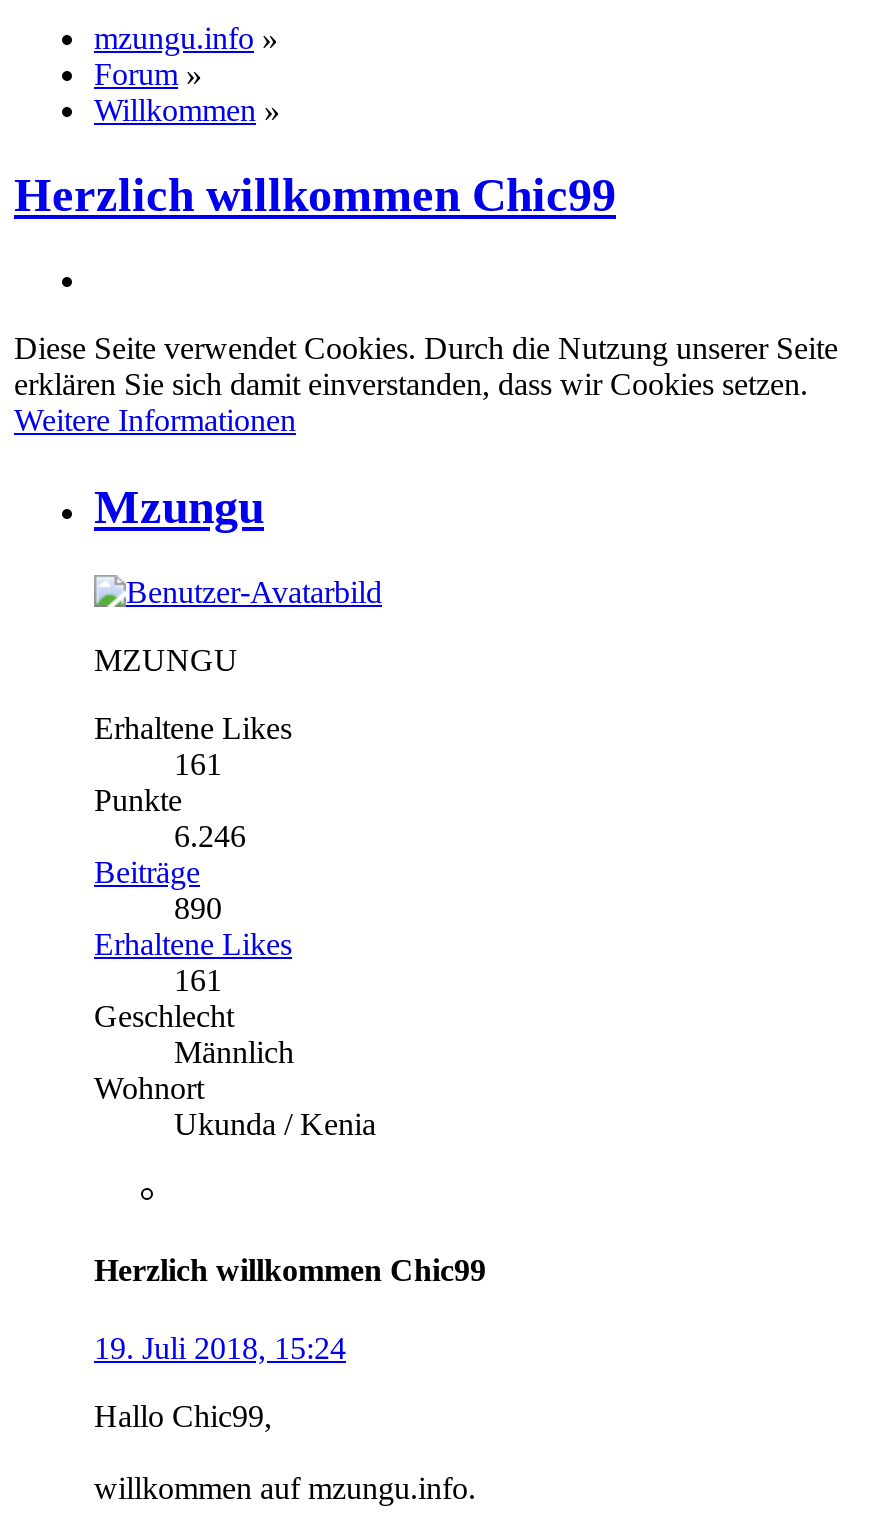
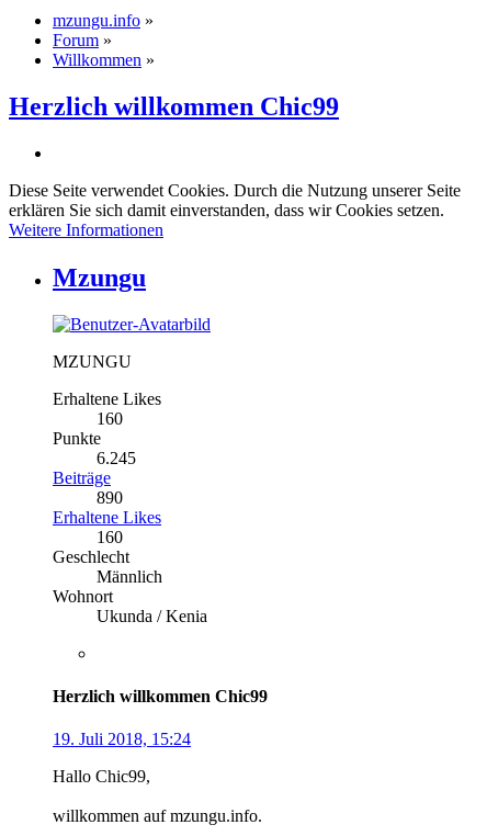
[174,746,222,780] 161 -> [97,409,123,428] 160
[174,818,246,852] 6.246 -> [97,448,136,467] 6.245
[174,962,222,996] 161 -> [97,527,123,546] 160

